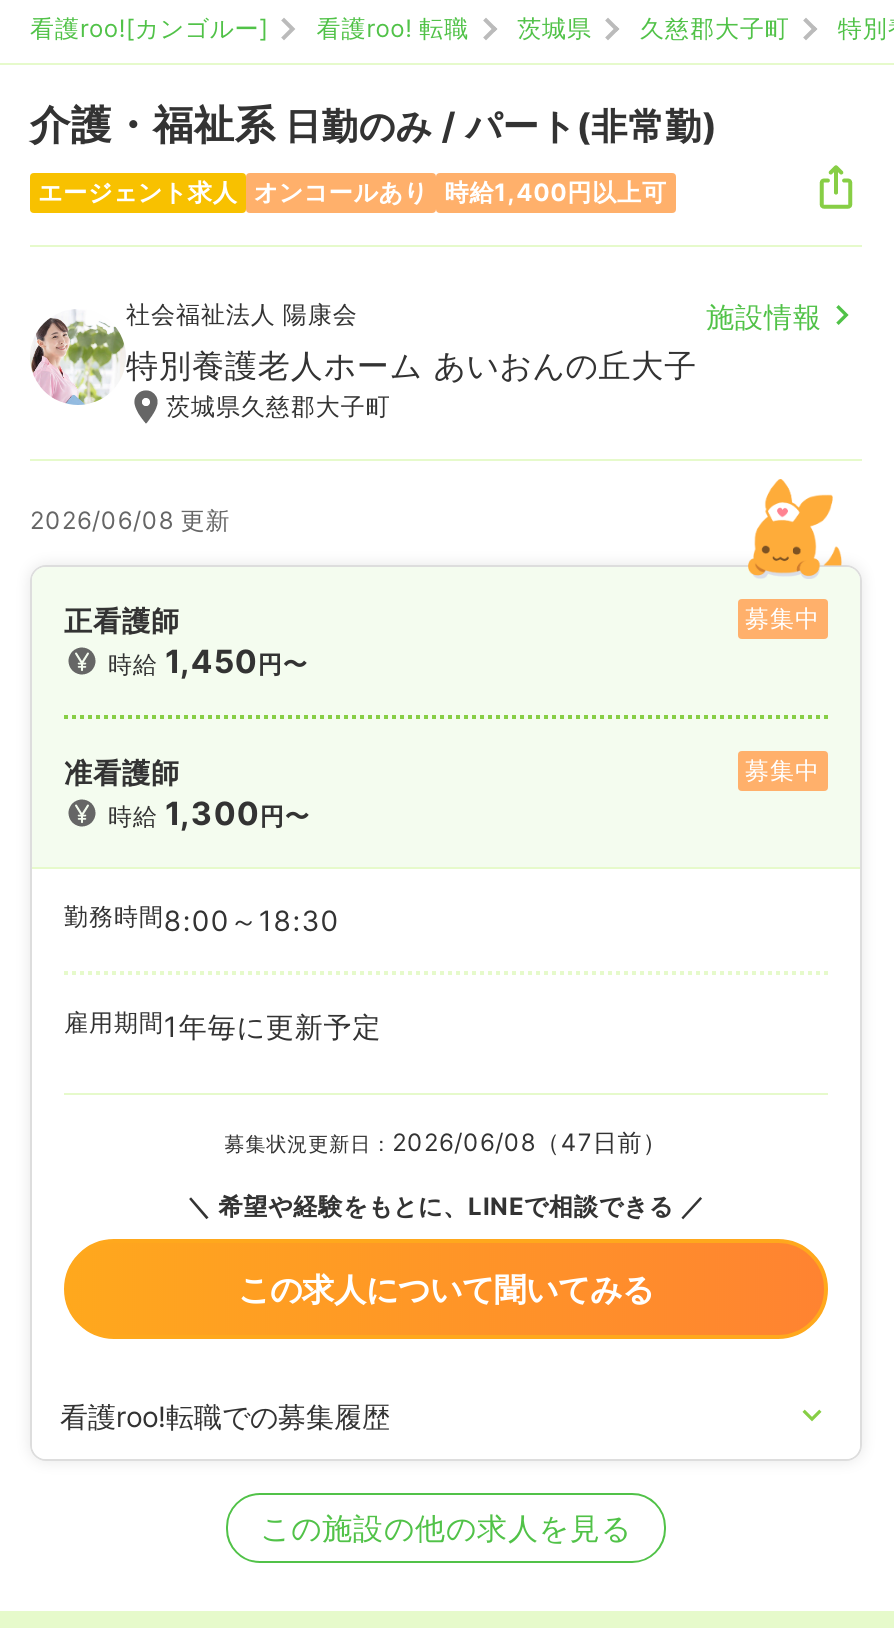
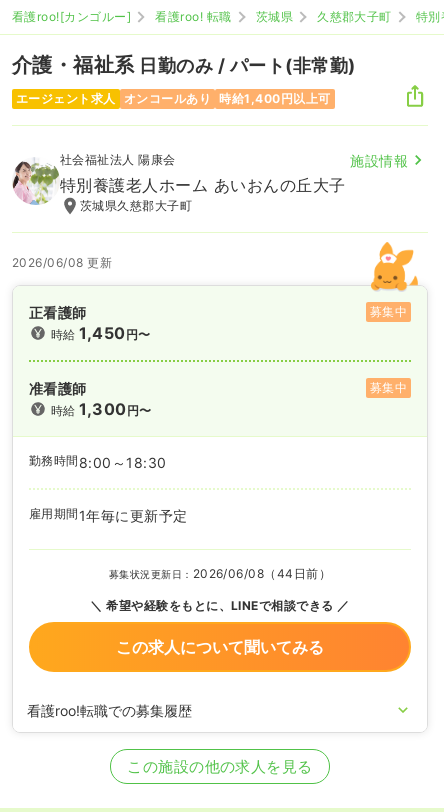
[224,1127,668,1157] 募集状況更新日：2026/06/08（47日前） -> [109,566,331,581] 募集状況更新日：2026/06/08（44日前）

